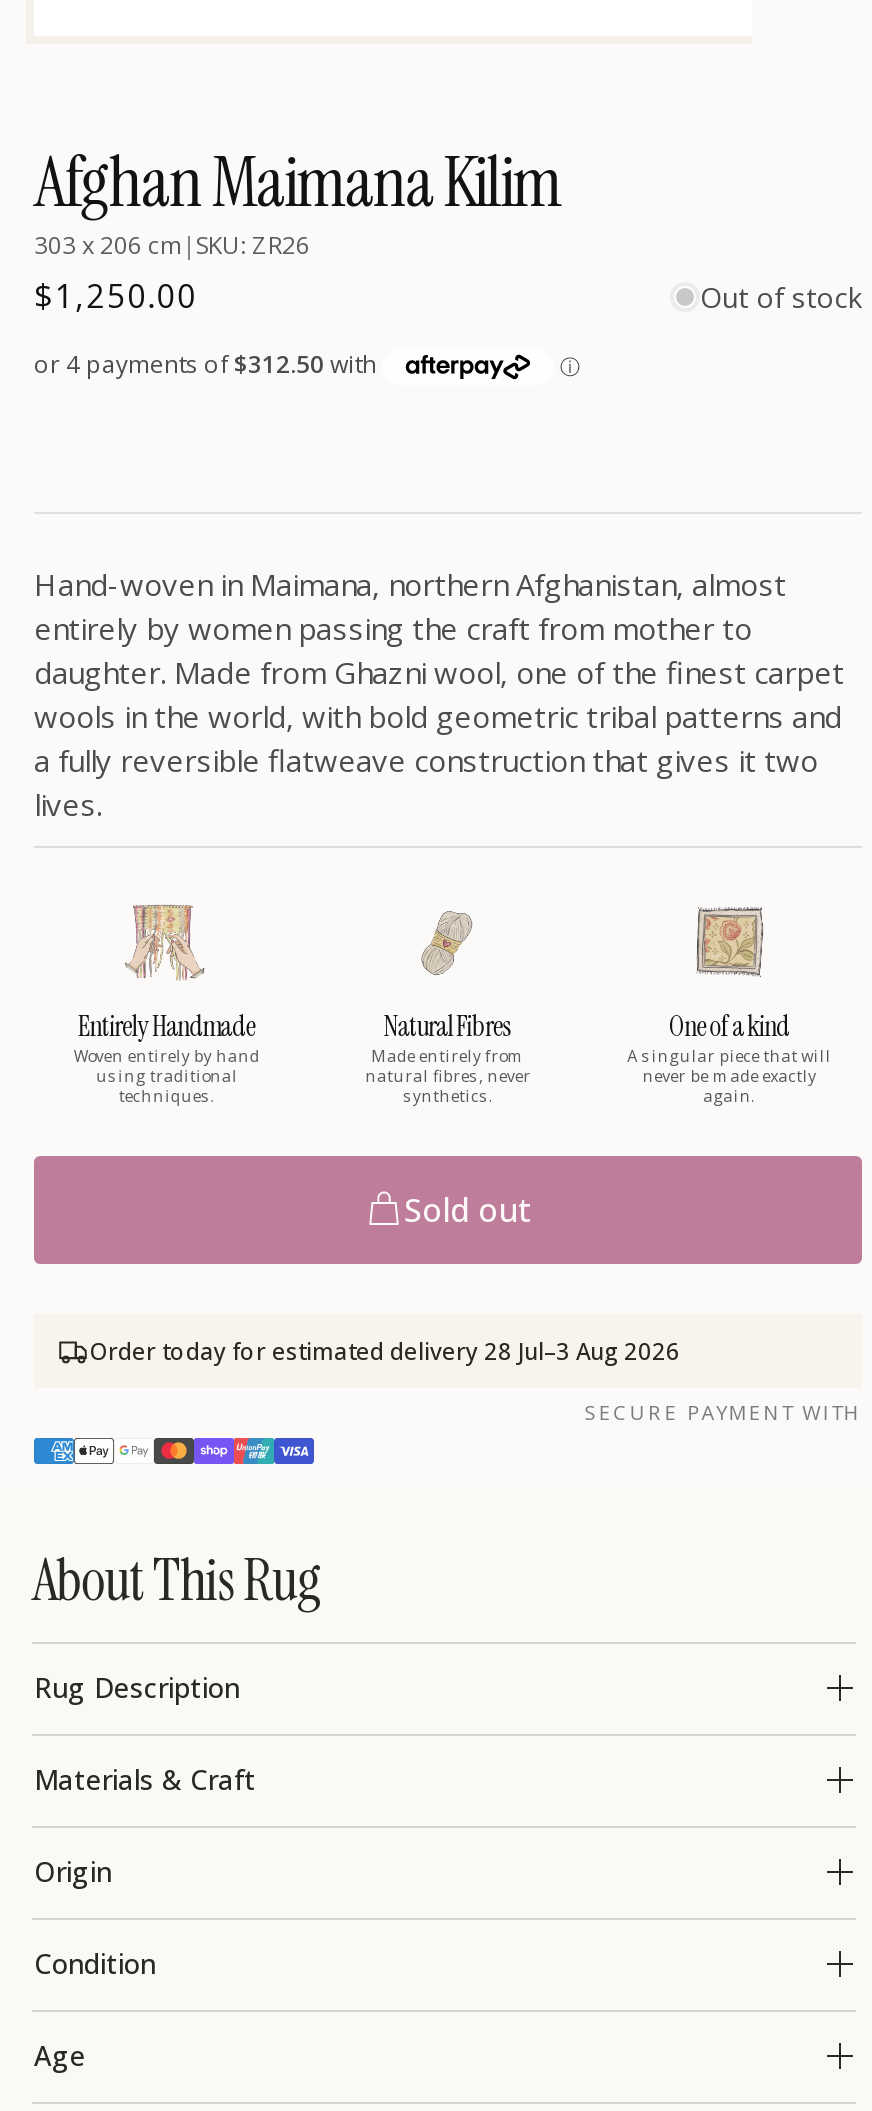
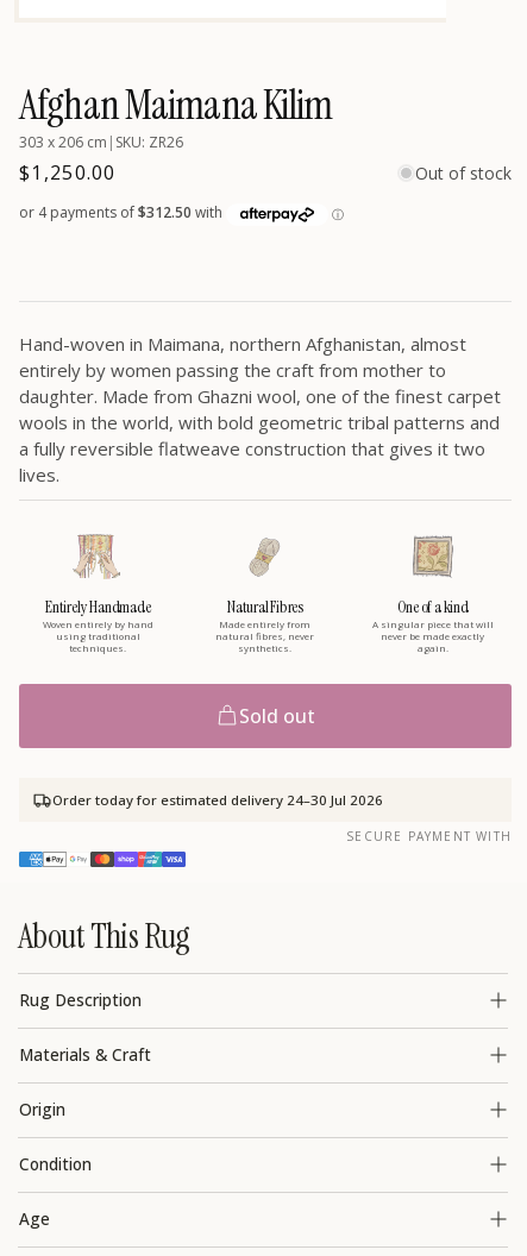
[90,1335,680,1365] Order today for estimated delivery 28 Jul–3 Aug 2026 -> [52,791,383,808] Order today for estimated delivery 24–30 Jul 2026

